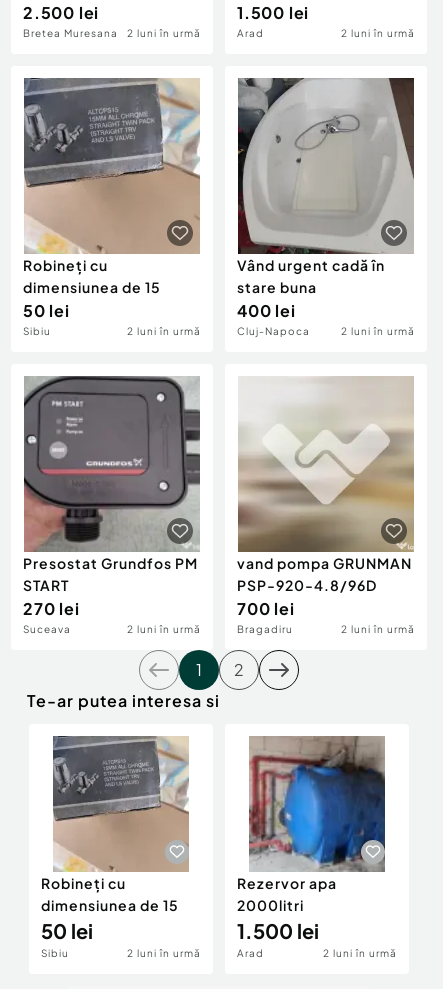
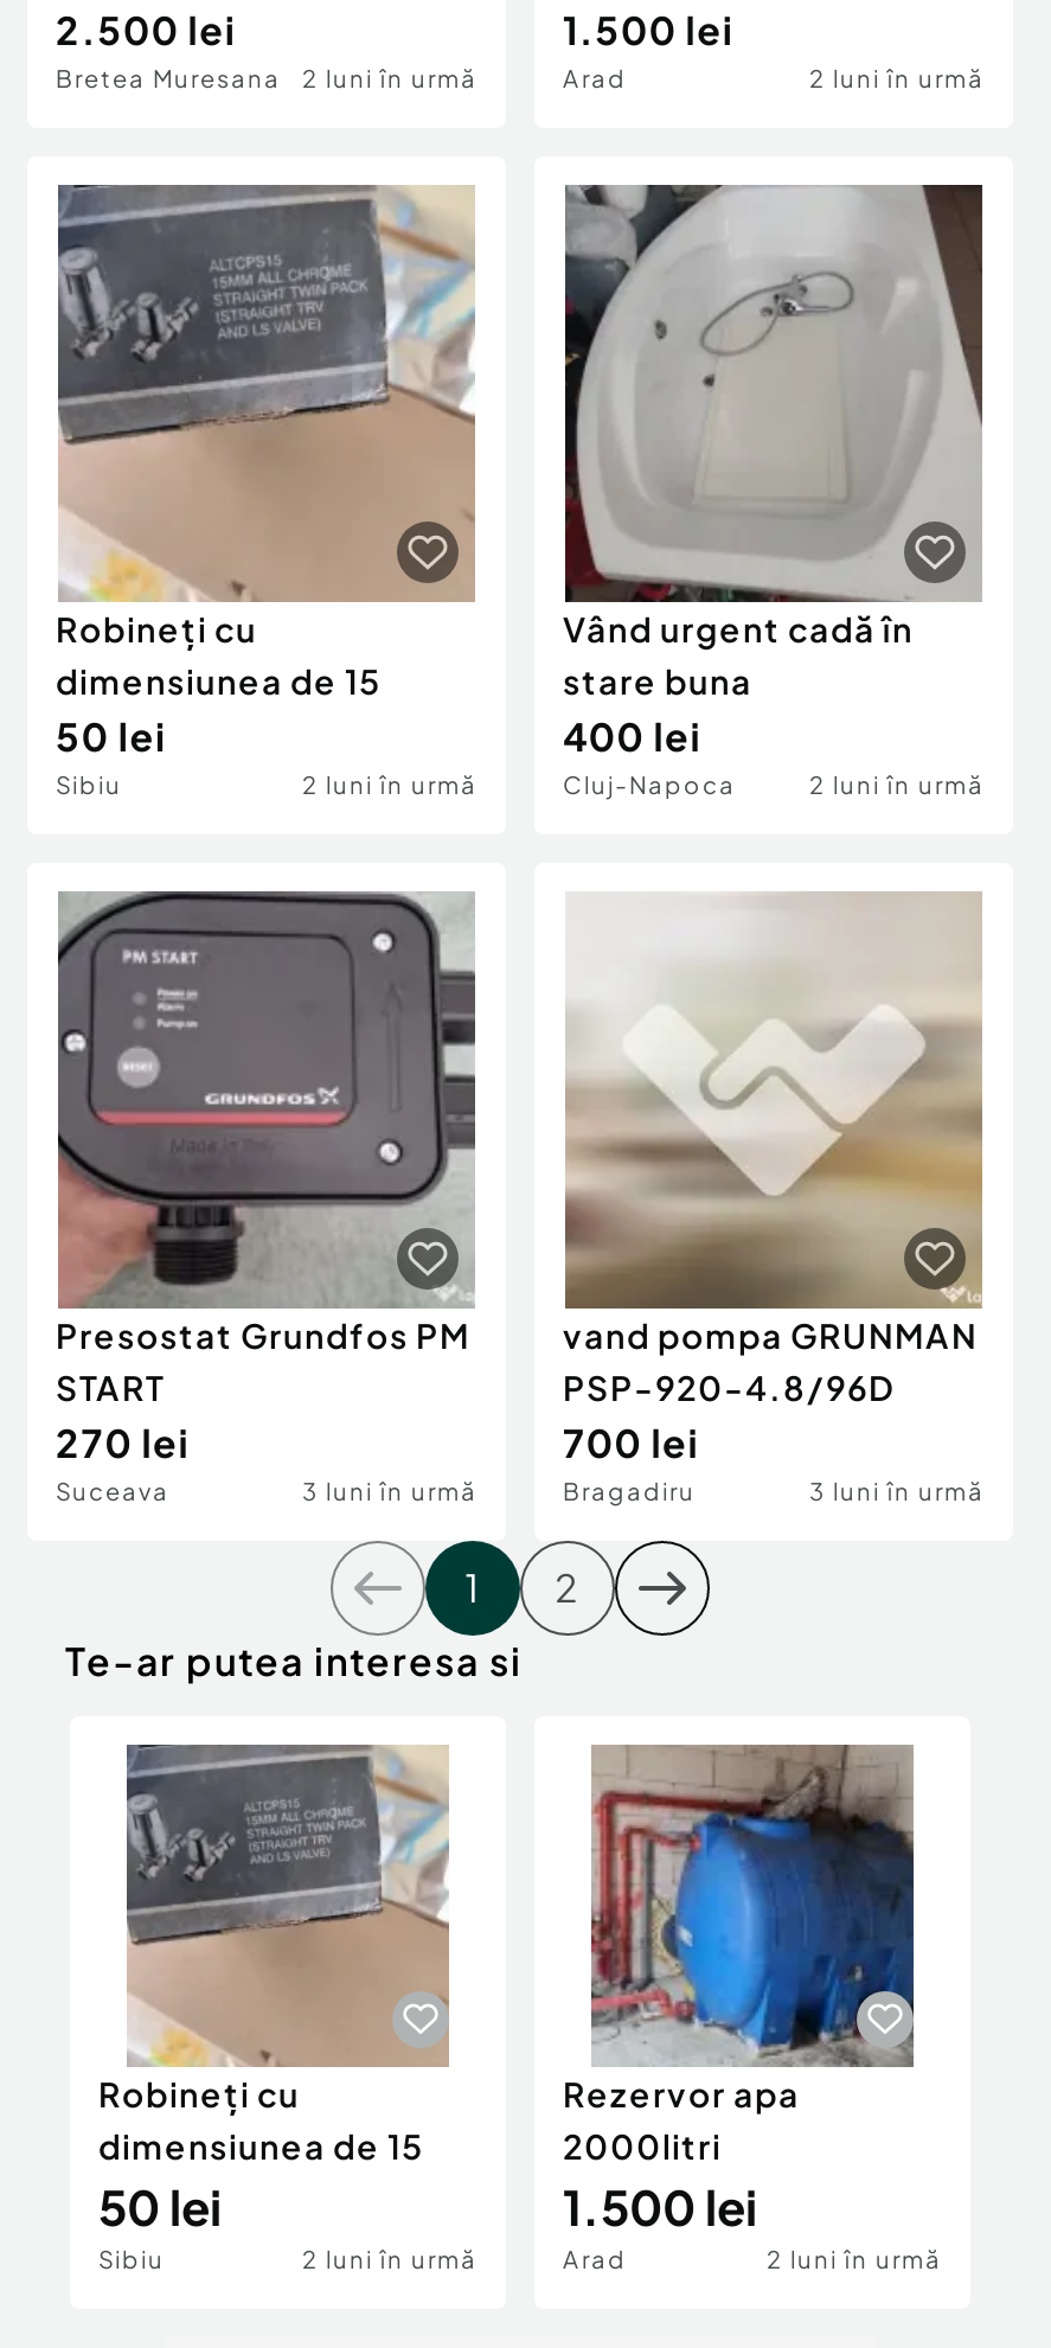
[127,623,201,635] 2 luni în urmă -> [302,1477,478,1505] 3 luni în urmă
[341,623,415,635] 2 luni în urmă -> [809,1477,985,1505] 3 luni în urmă

